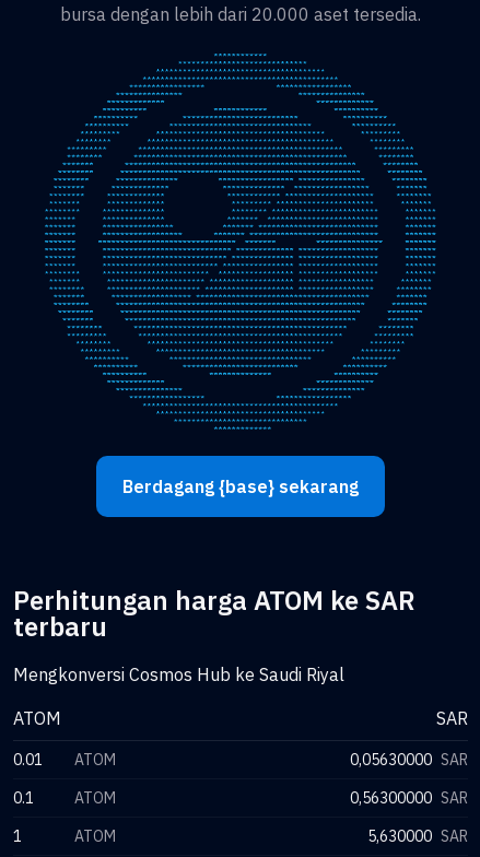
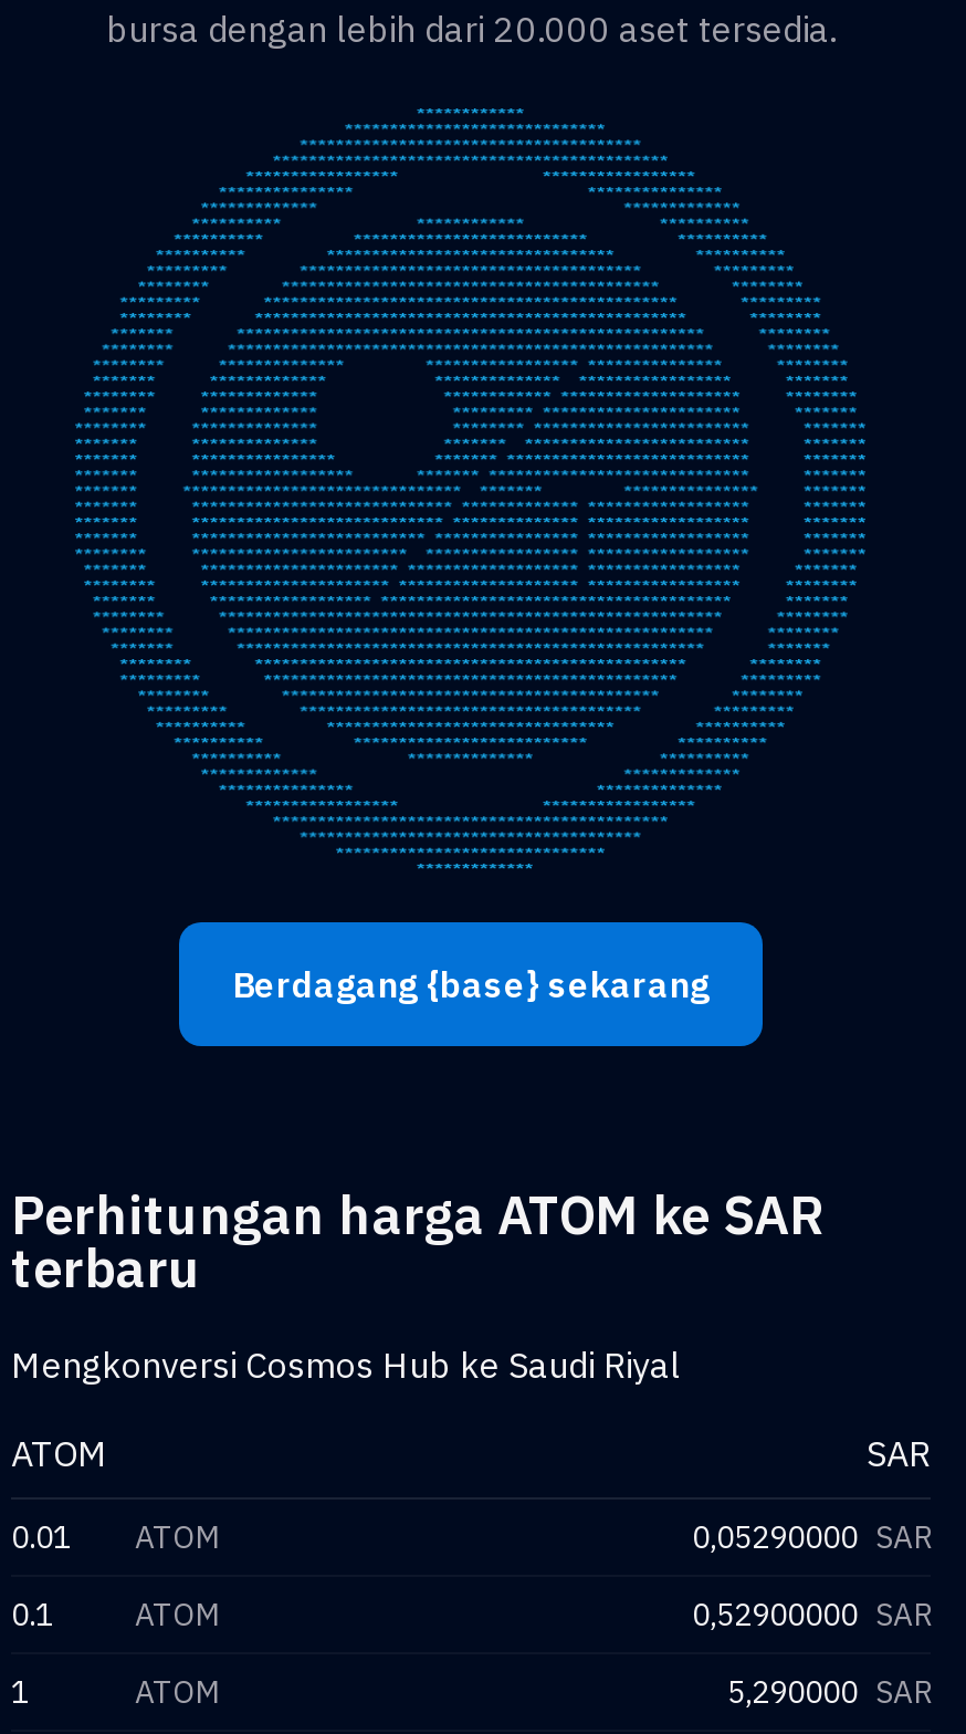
[350,750,468,770] 0,05630000 SAR -> [692,1517,931,1557] 0,05290000 SAR
[350,788,468,808] 0,56300000 SAR -> [692,1595,931,1635] 0,52900000 SAR
[367,827,468,846] 5,630000 SAR -> [727,1672,931,1712] 5,290000 SAR

